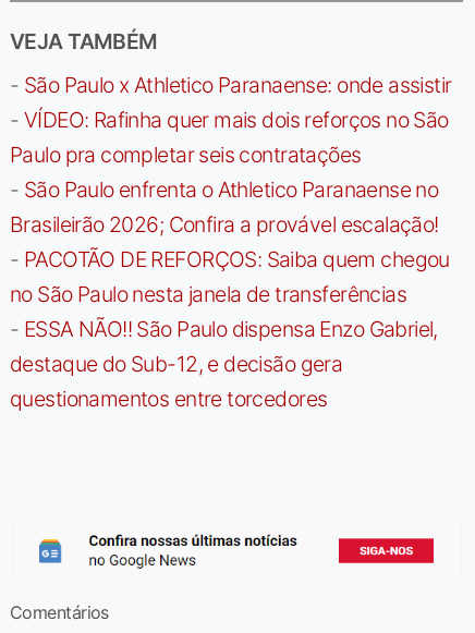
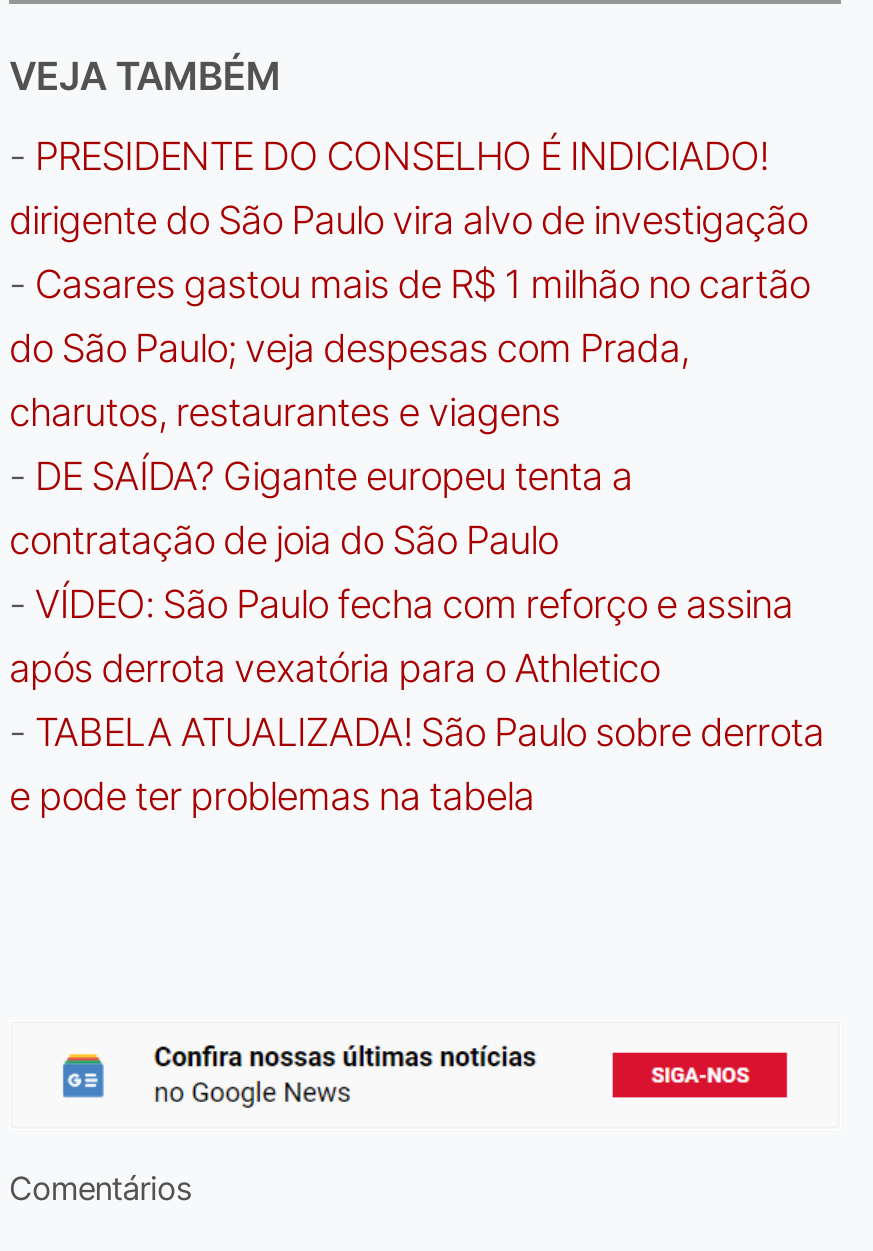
[10,71,452,411] - São Paulo x Athletico Paranaense: onde assistir | - VÍDEO: Rafinha quer mais dois reforços no São | Paulo pra completar seis contratações | - São Paulo enfrenta o Athletico Paranaense no | Brasileirão 2026; Confira a provável escalação! | - PACOTÃO DE REFORÇOS: Saiba quem chegou | no São Paulo nesta janela de transferências | - ESSA NÃO!! São Paulo dispensa Enzo Gabriel, | destaque do Sub-12, e decisão gera | questionamentos entre torcedores -> [9,131,824,819] - PRESIDENTE DO CONSELHO É INDICIADO! | dirigente do São Paulo vira alvo de investigação | - Casares gastou mais de R$ 1 milhão no cartão | do São Paulo; veja despesas com Prada, | charutos, restaurantes e viagens | - DE SAÍDA? Gigante europeu tenta a | contratação de joia do São Paulo | - VÍDEO: São Paulo fecha com reforço e assina | após derrota vexatória para o Athletico | - TABELA ATUALIZADA! São Paulo sobre derrota | e pode ter problemas na tabela

